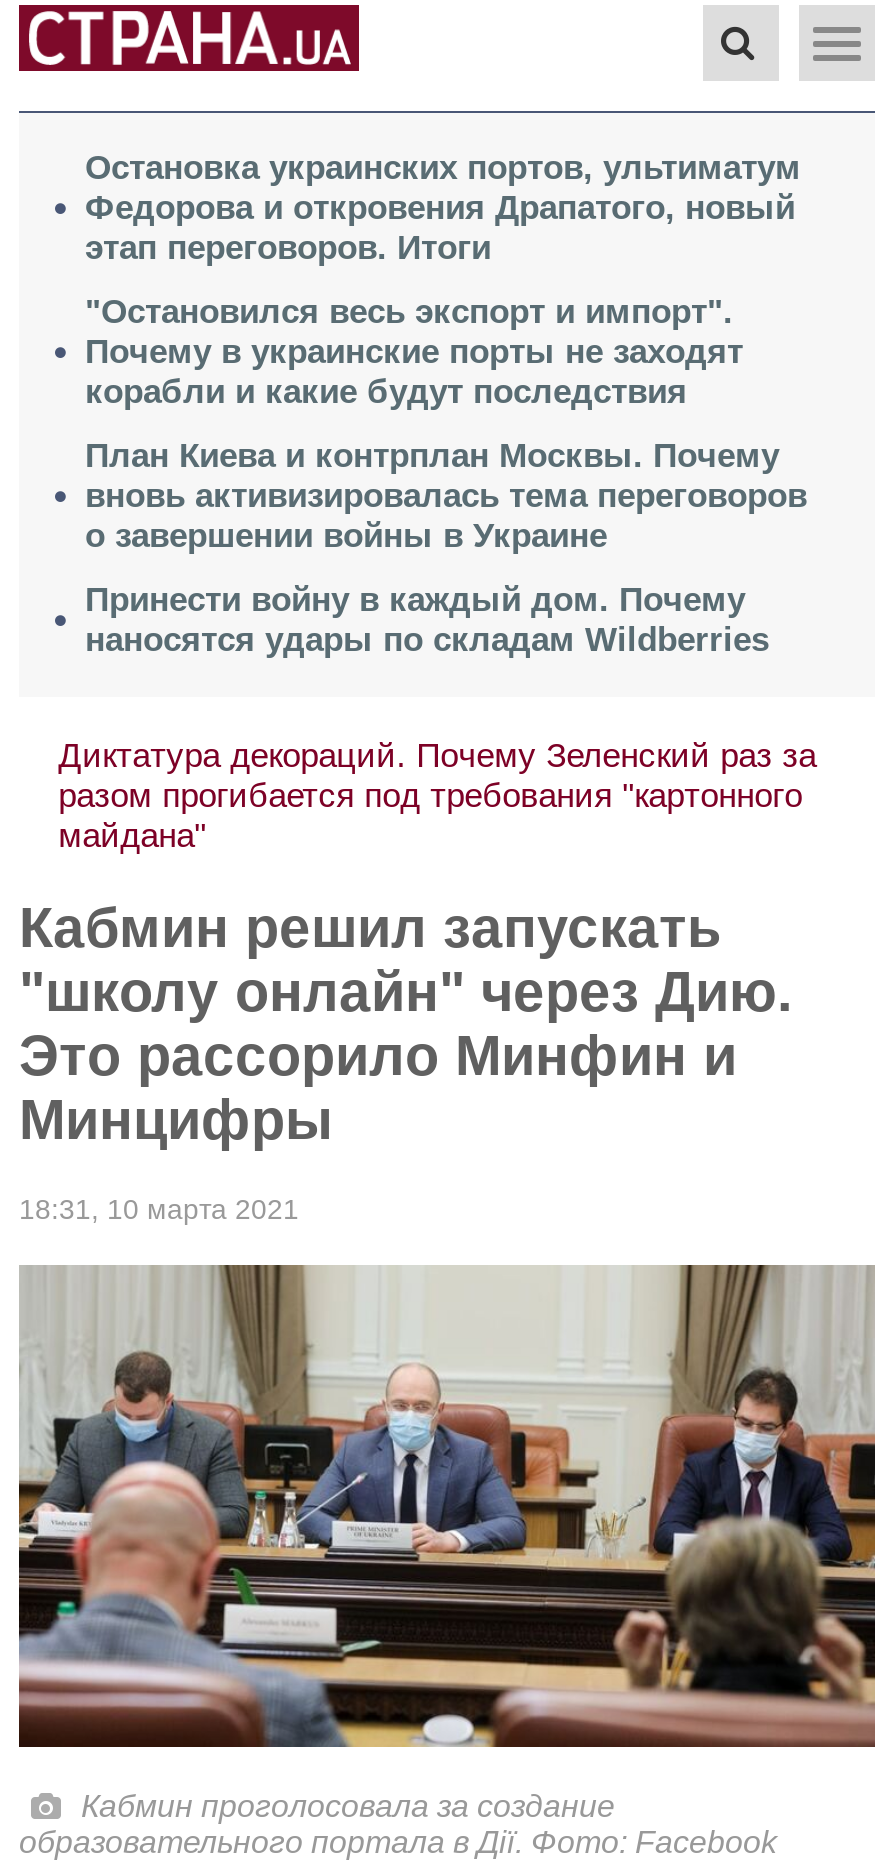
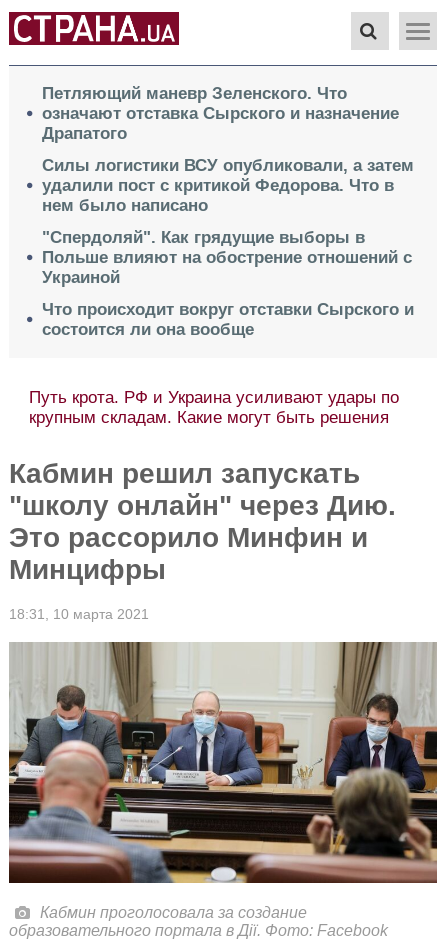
[85,149,801,267] Остановка украинских портов, ультиматум | Федорова и откровения Драпатого, новый | этап переговоров. Итоги -> [42,84,399,143] Петляющий маневр Зеленского. Что | означают отставка Сырского и назначение | Драпатого
[85,293,743,411] "Остановился весь экспорт и импорт". | Почему в украинские порты не заходят | корабли и какие будут последствия -> [42,156,414,215] Силы логистики ВСУ опубликовали, а затем | удалили пост с критикой Федорова. Что в | нем было написано
[85,437,807,555] План Киева и контрплан Москвы. Почему | вновь активизировалась тема переговоров | о завершении войны в Украине -> [42,228,412,287] "Спердоляй". Как грядущие выборы в | Польше влияют на обострение отношений с | Украиной
[85,581,769,659] Принести войну в каждый дом. Почему | наносятся удары по складам Wildberries -> [42,300,414,339] Что происходит вокруг отставки Сырского и | состоится ли она вообще
[58,737,816,855] Диктатура декораций. Почему Зеленский раз за | разом прогибается под требования "картонного | майдана" -> [29,388,399,427] Путь крота. РФ и Украина усиливают удары по | крупным складам. Какие могут быть решения

